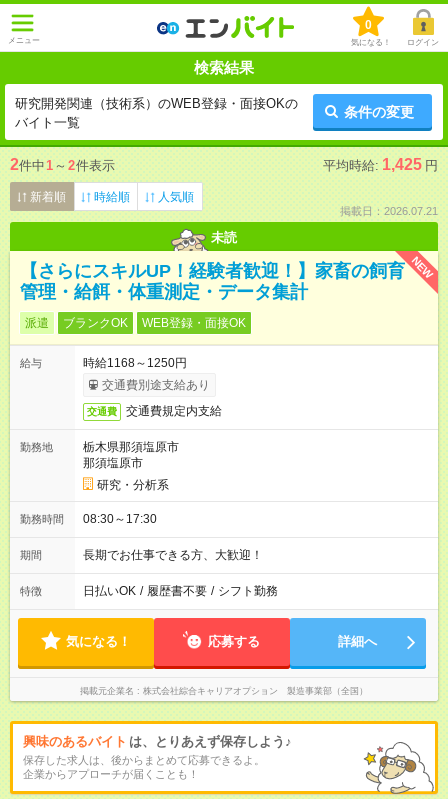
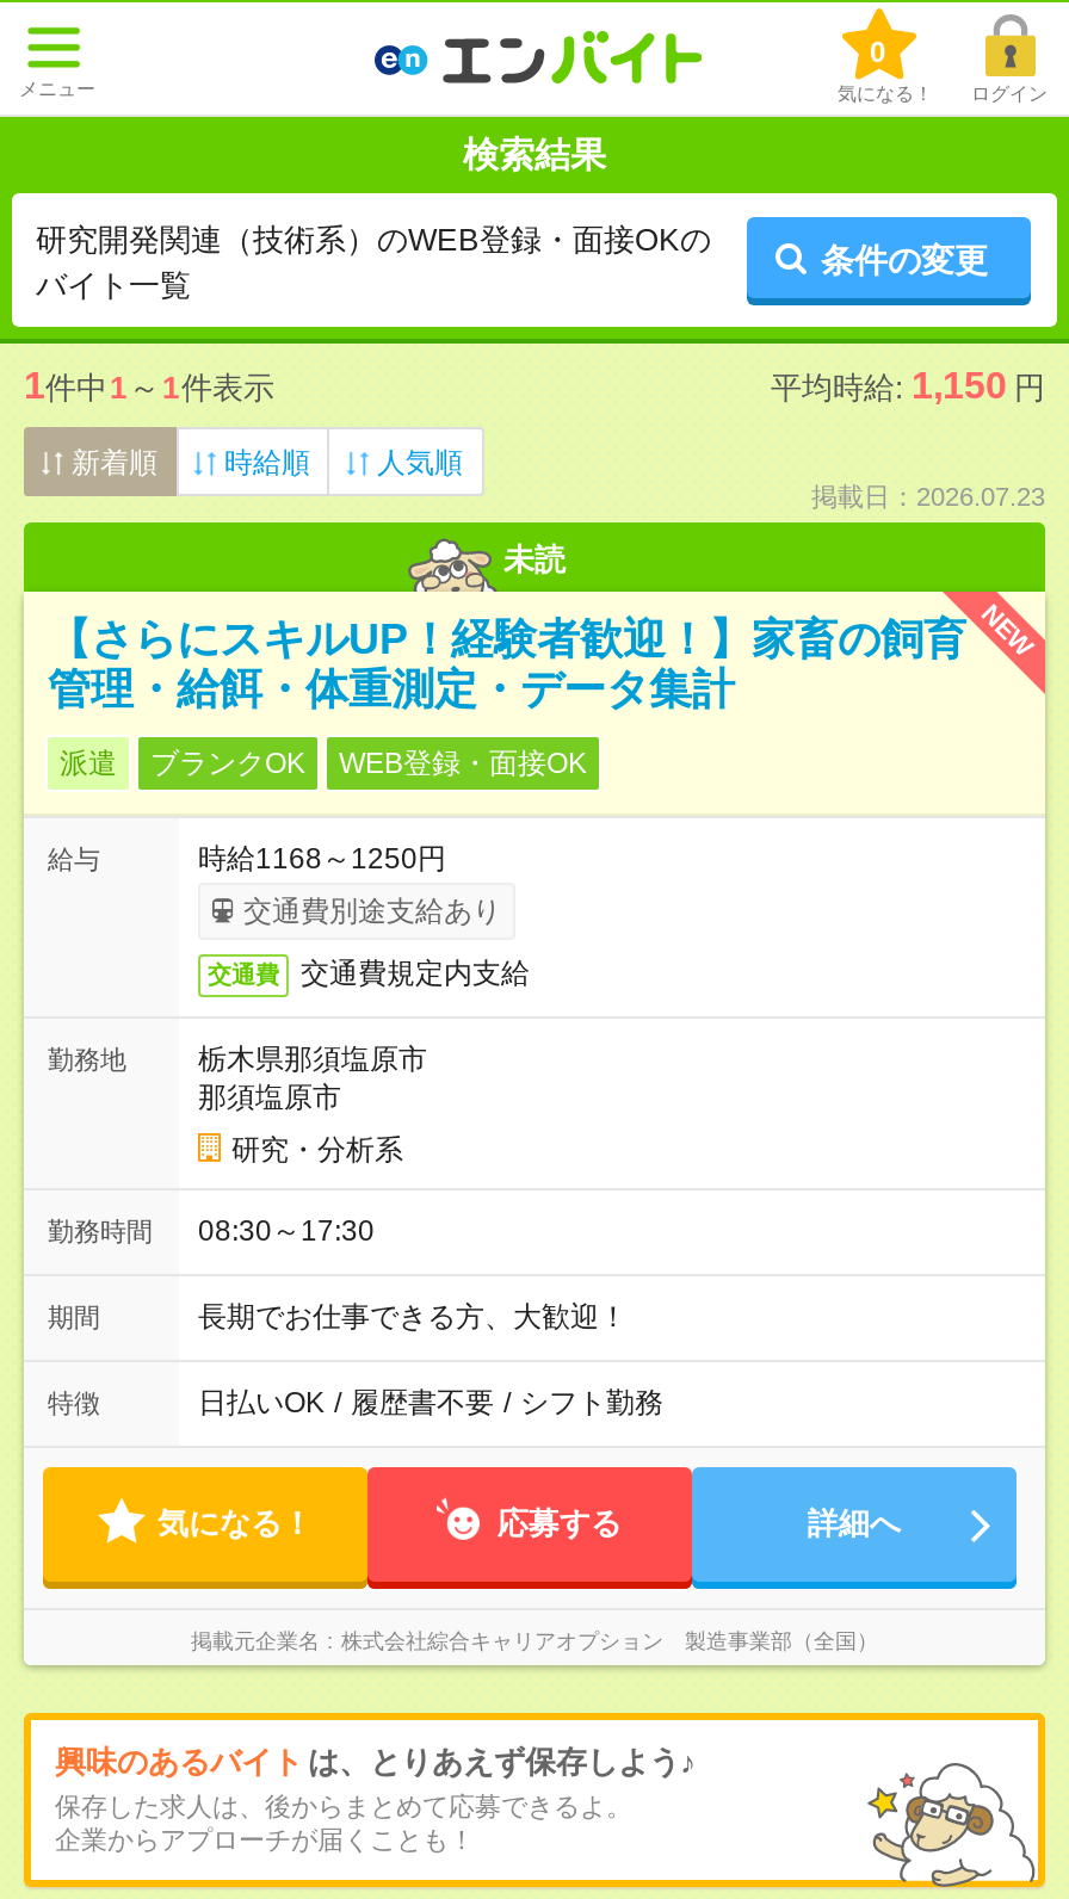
[10,156,115,173] 2件中1～2件表示 -> [24,365,274,406] 1件中1～1件表示
[323,156,438,173] 平均時給: 1,425 円 -> [771,365,1045,406] 平均時給: 1,150 円
[340,205,438,217] 掲載日：2026.07.21 -> [811,482,1045,511] 掲載日：2026.07.23

